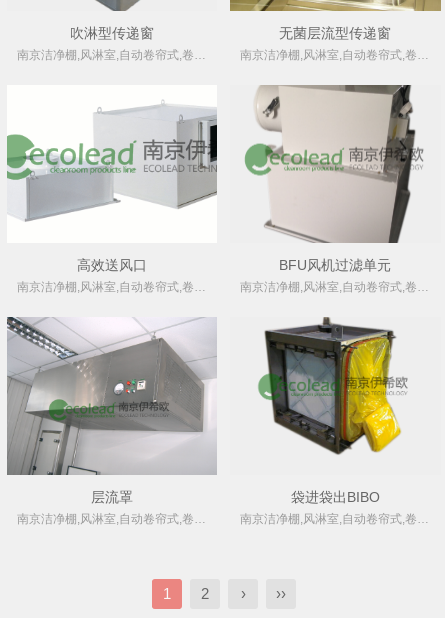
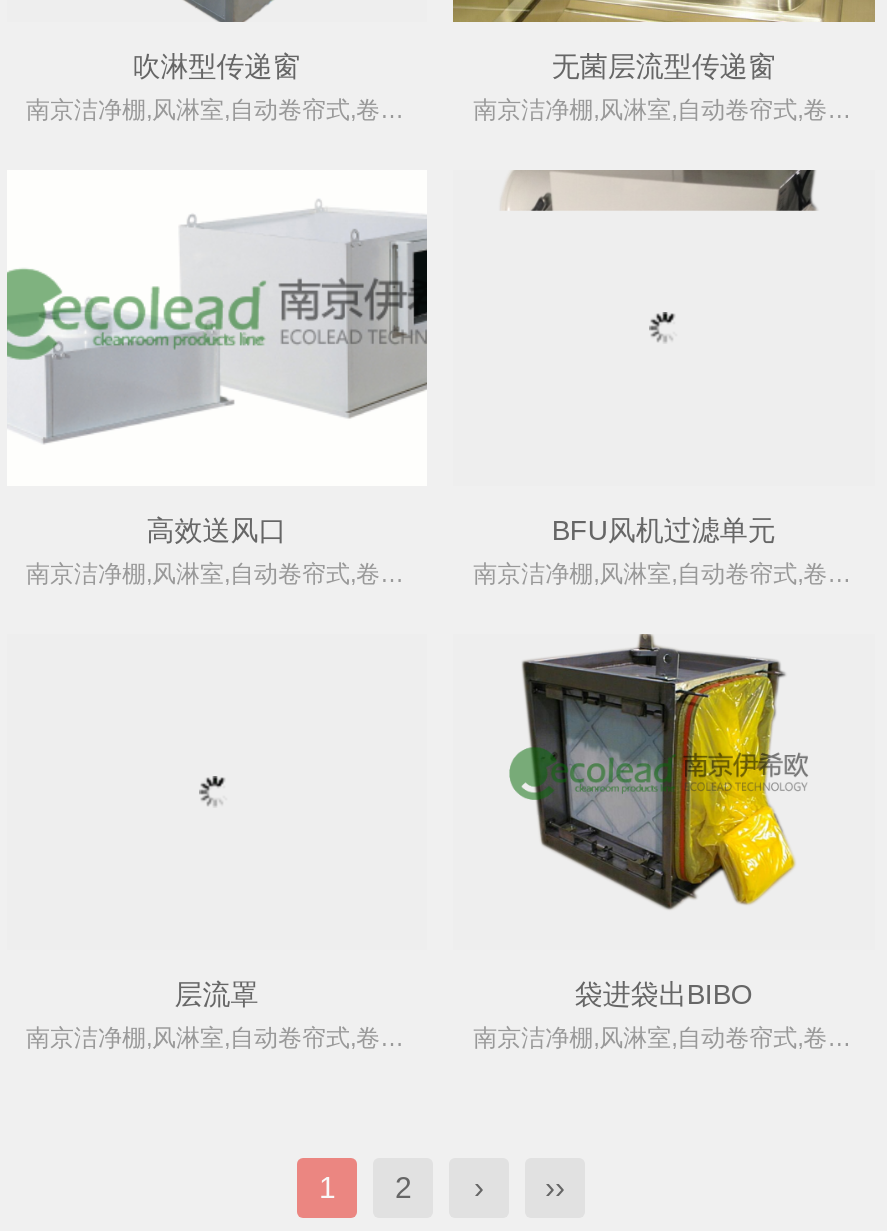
[244,105,424,244] [image] -> none
[6,316,217,476] [image] -> none

